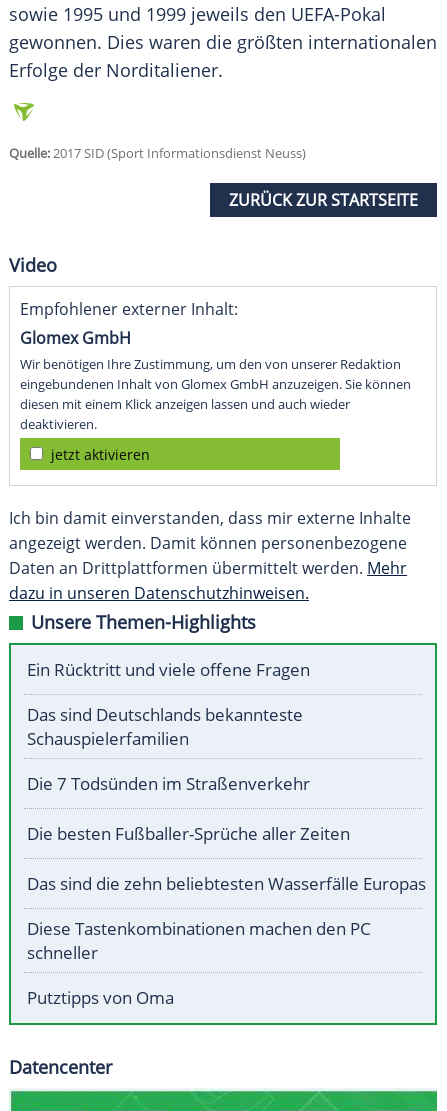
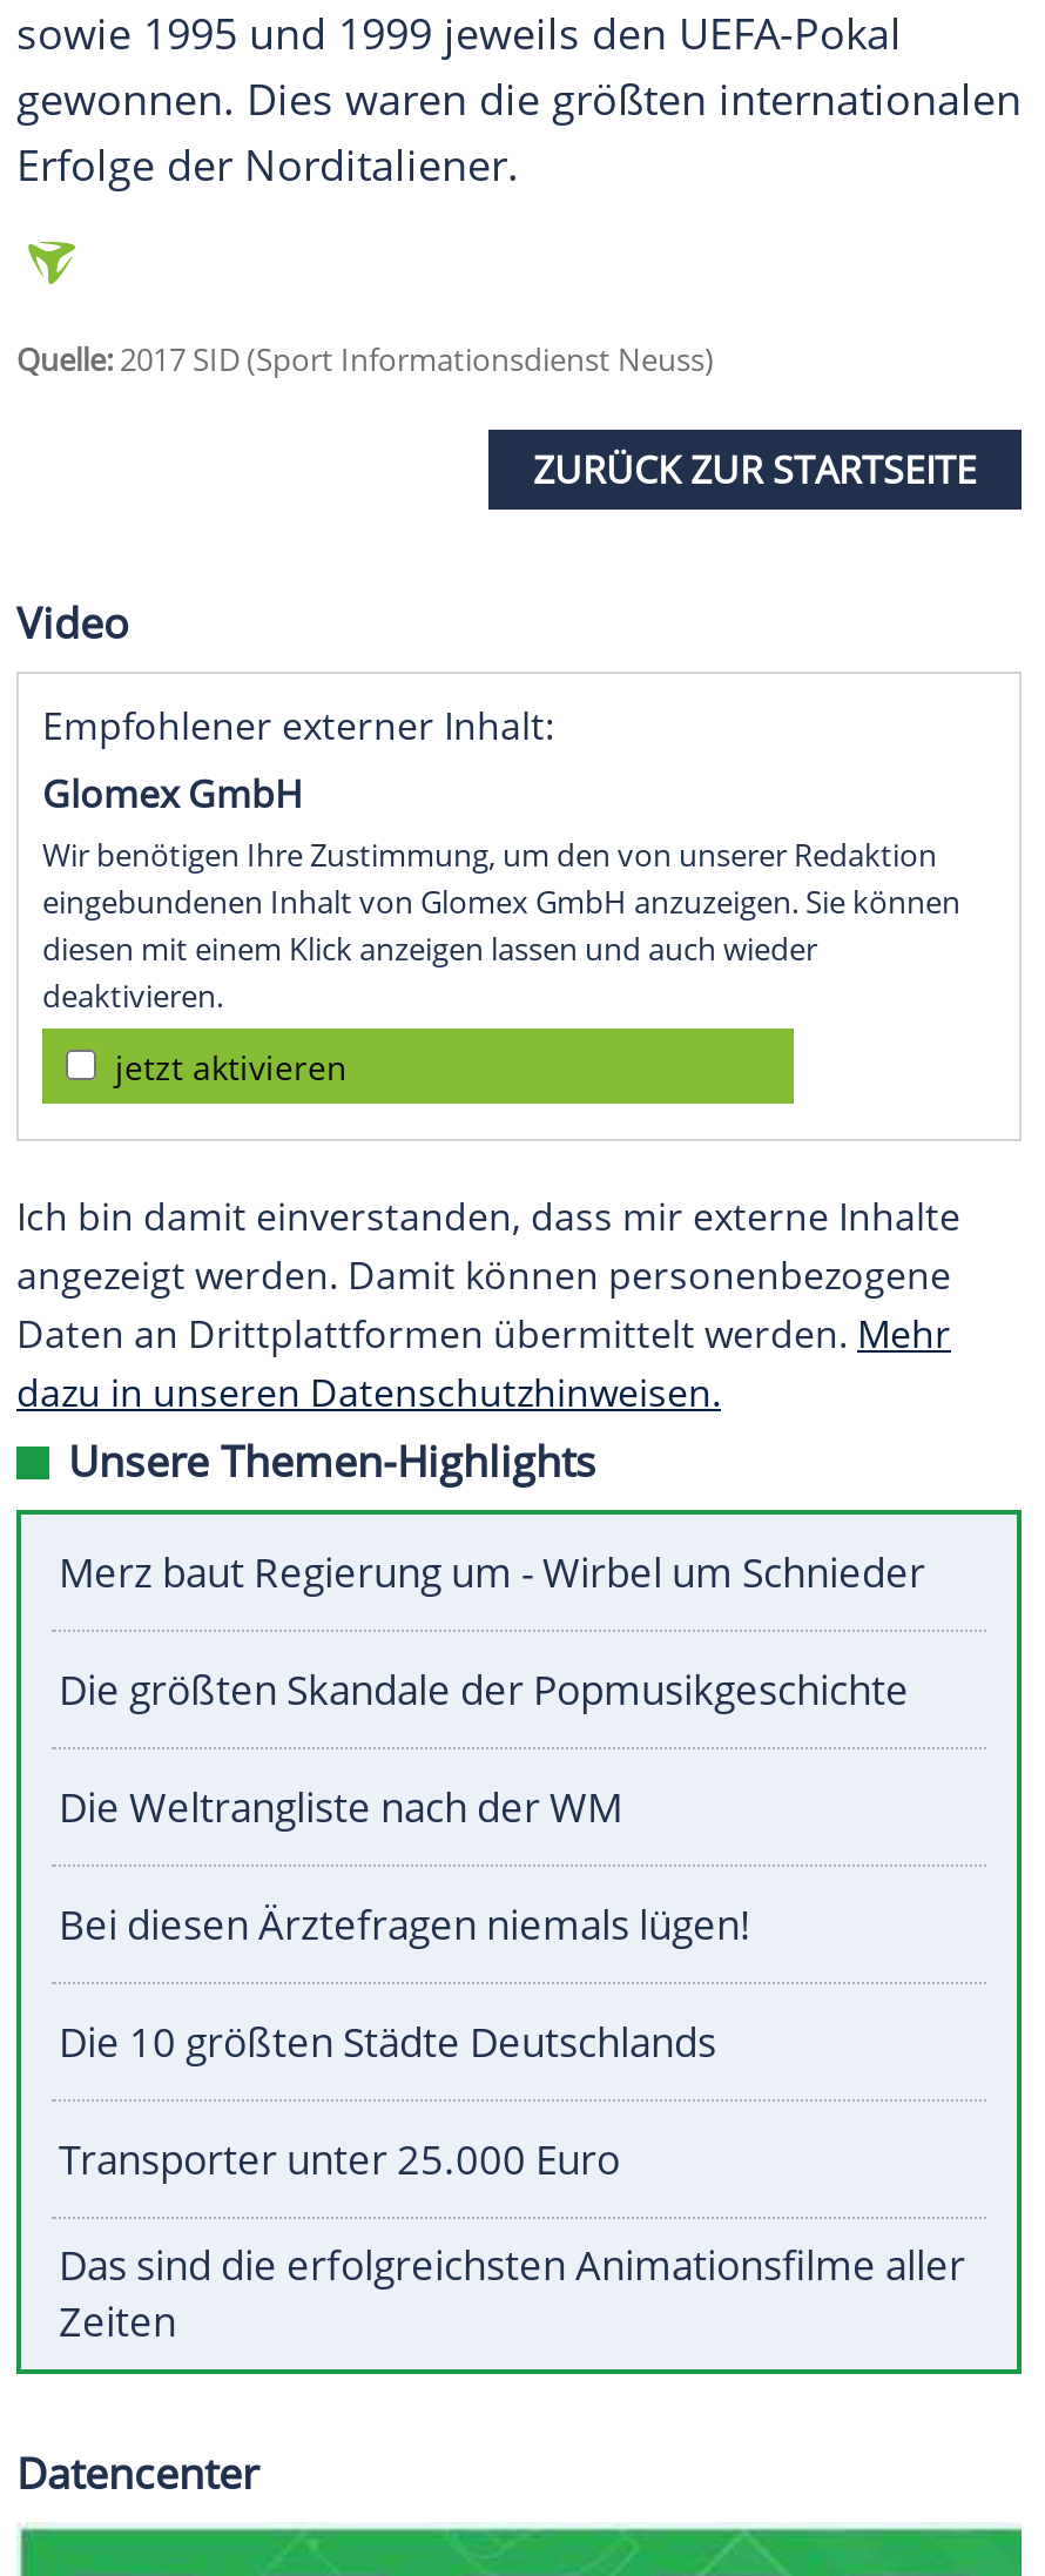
[27,658,310,681] Ein Rücktritt und viele offene Fragen -> [59,1546,925,1600] Merz baut Regierung um - Wirbel um Schnieder
[27,703,303,750] Das sind Deutschlands bekannteste | Schauspielerfamilien -> [59,1663,909,1717] Die größten Skandale der Popmusikgeschichte
[27,772,310,795] Die 7 Todsünden im Straßenverkehr -> [59,1781,622,1835] Die Weltrangliste nach der WM
[27,822,350,845] Die besten Fußballer-Sprüche aller Zeiten -> [59,1898,751,1952] Bei diesen Ärztefragen niemals lügen!
[27,872,426,895] Das sind die zehn beliebtesten Wasserfälle Europas -> [59,2015,716,2069] Die 10 größten Städte Deutschlands
[27,917,371,964] Diese Tastenkombinationen machen den PC | schneller -> [59,2133,620,2187] Transporter unter 25.000 Euro
[27,986,174,1009] Putztipps von Oma -> [59,2239,965,2349] Das sind die erfolgreichsten Animationsfilme aller | Zeiten

